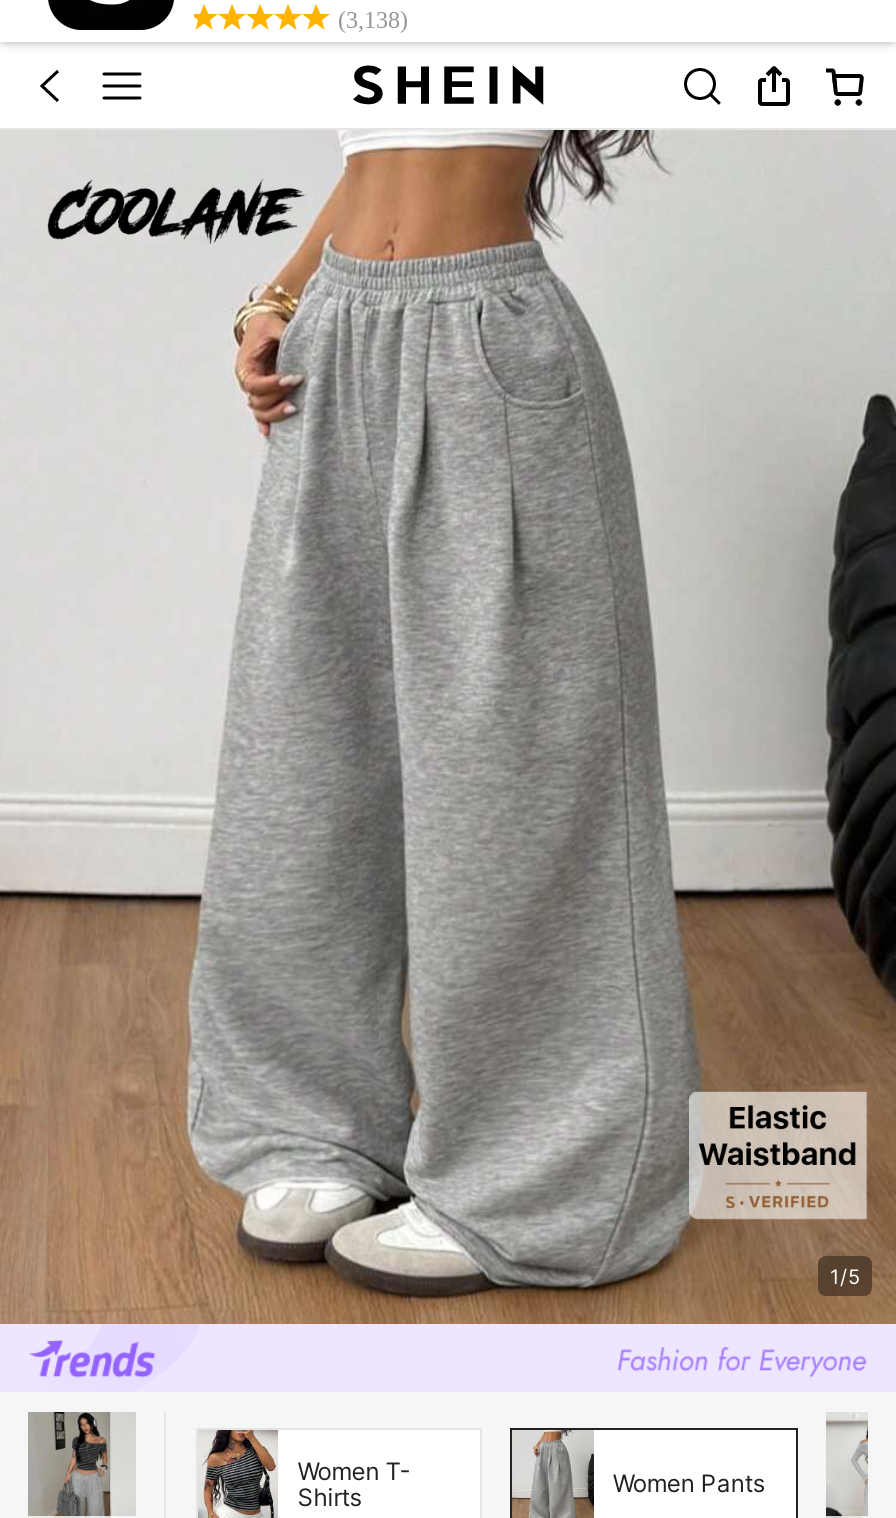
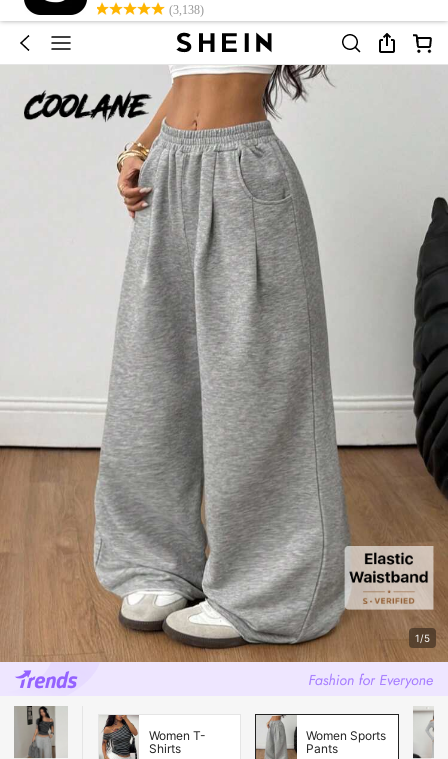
[613,1468,765,1498] Women Pants -> [306,727,386,755] Women Sports | Pants

